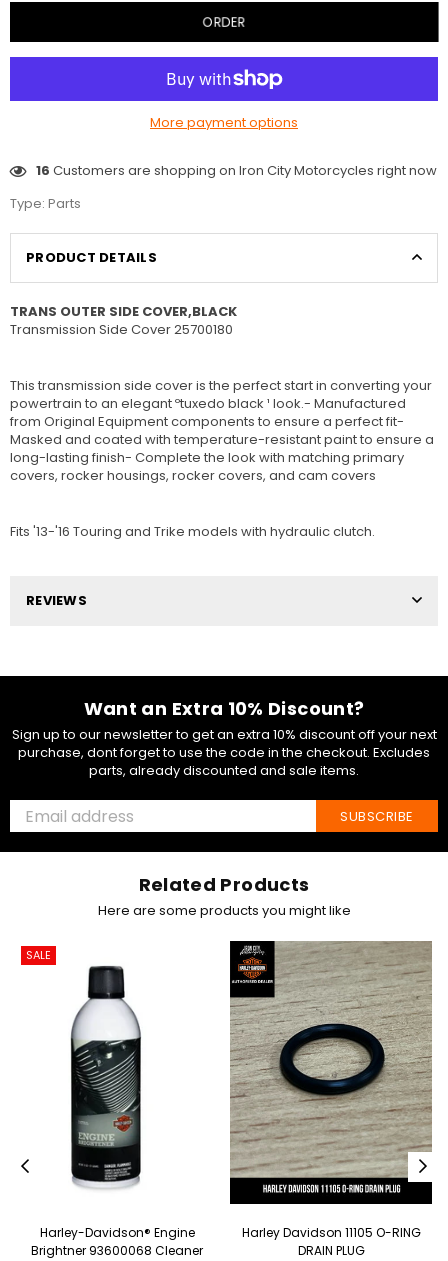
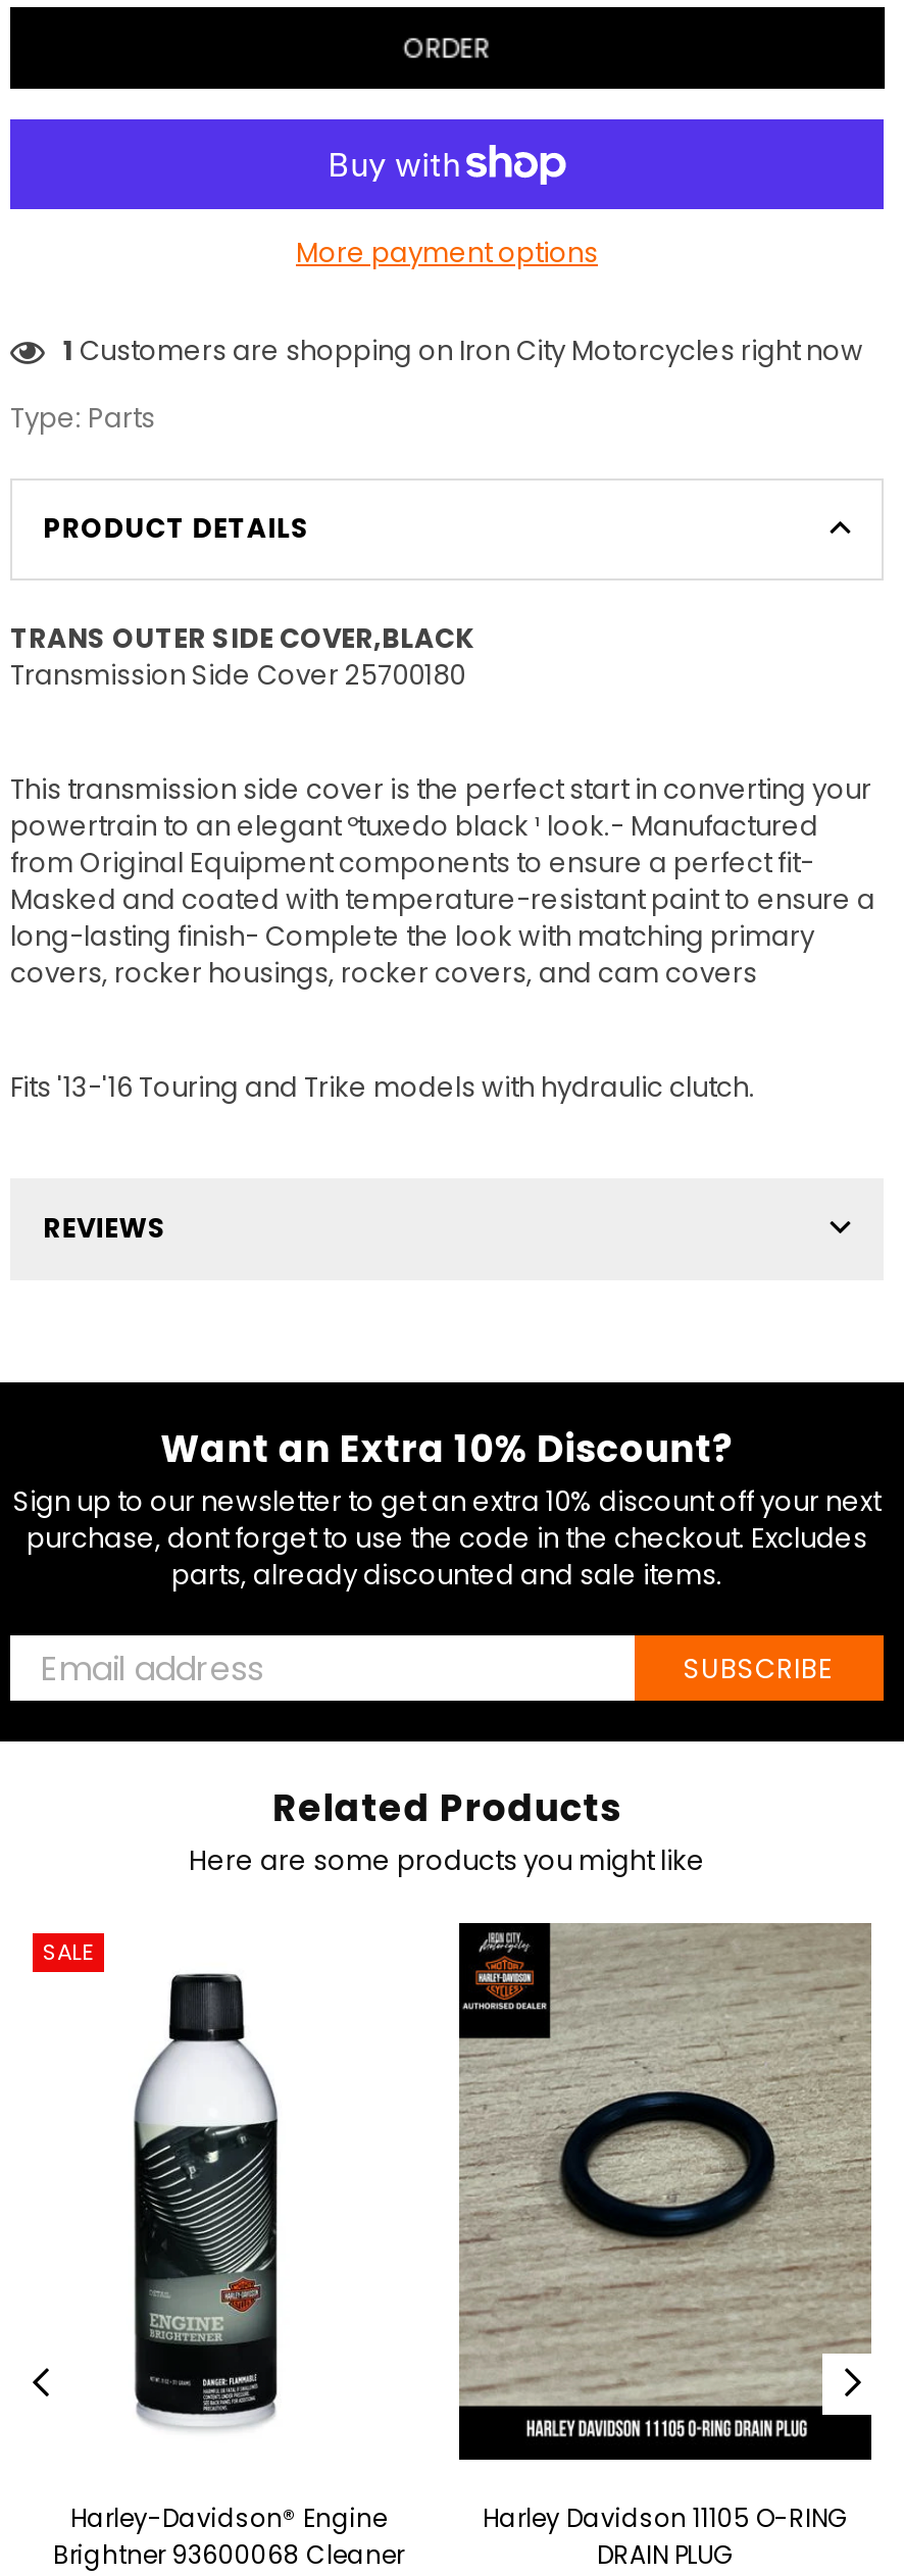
[36,161,437,180] 16 Customers are shopping on Iron City Motorcycles right now -> [63,332,863,371] 1 Customers are shopping on Iron City Motorcycles right now

